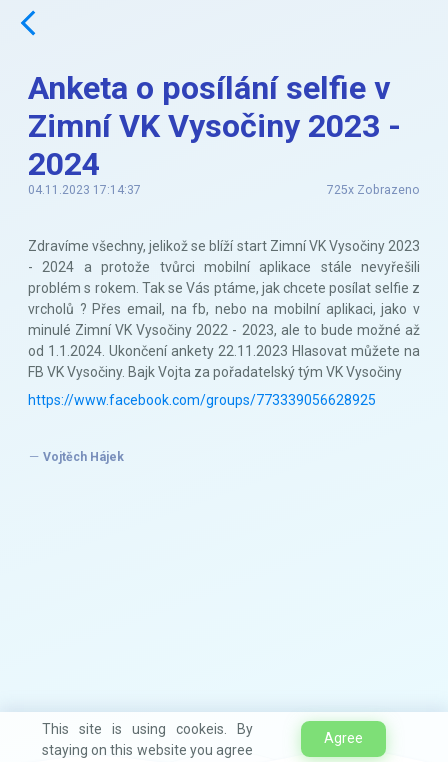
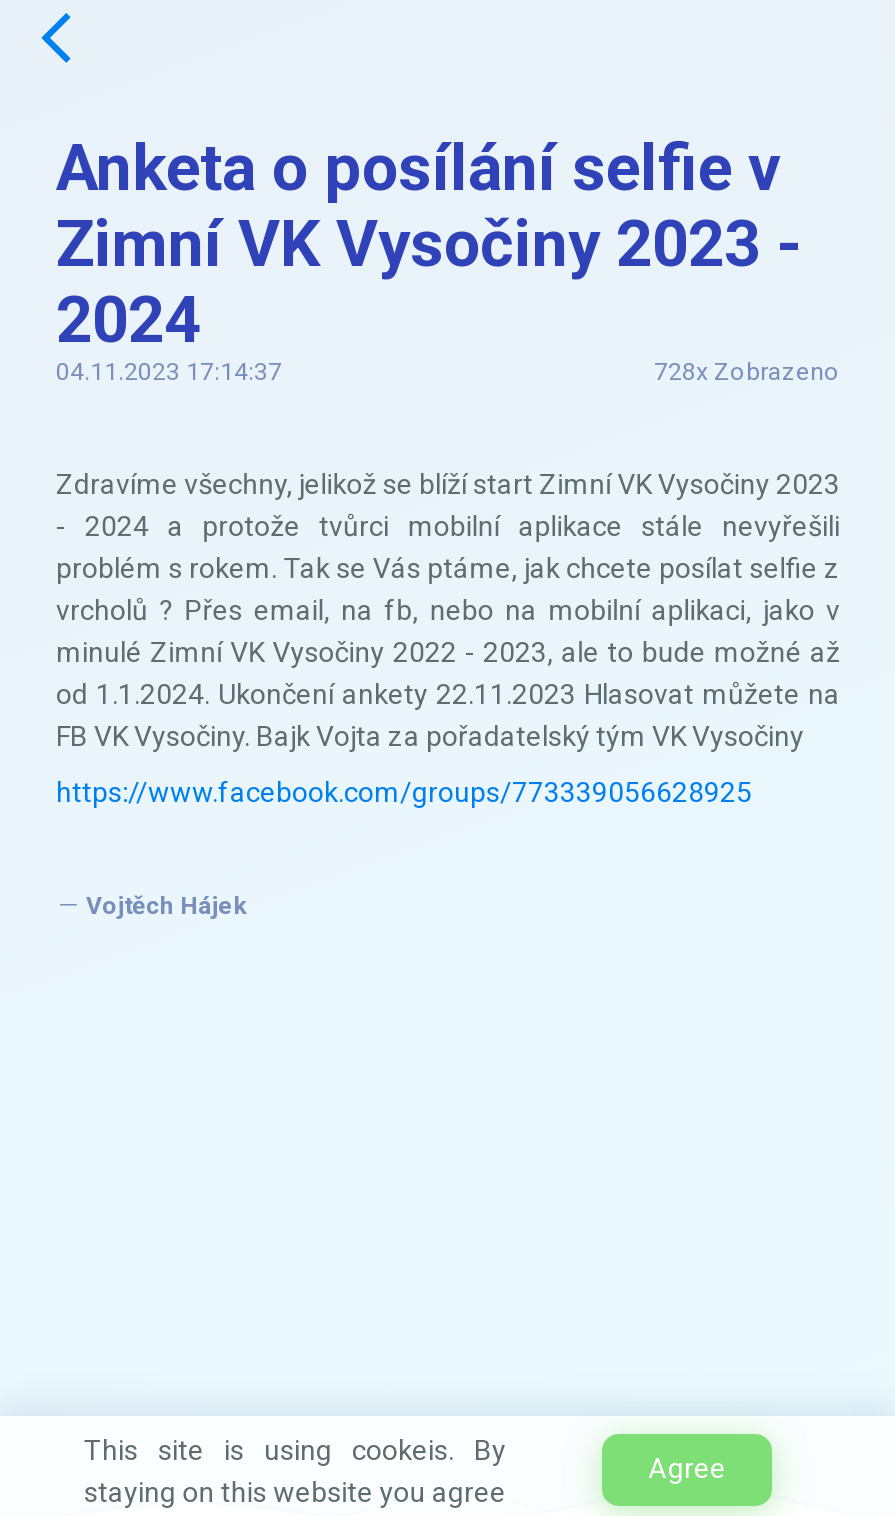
[327,183,420,197] 725x Zobrazeno -> [654,358,840,386] 728x Zobrazeno

